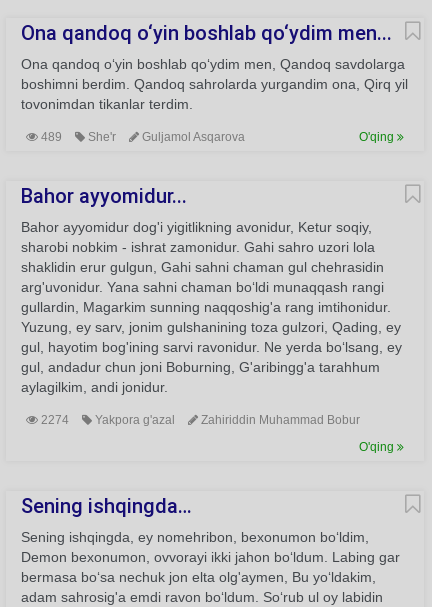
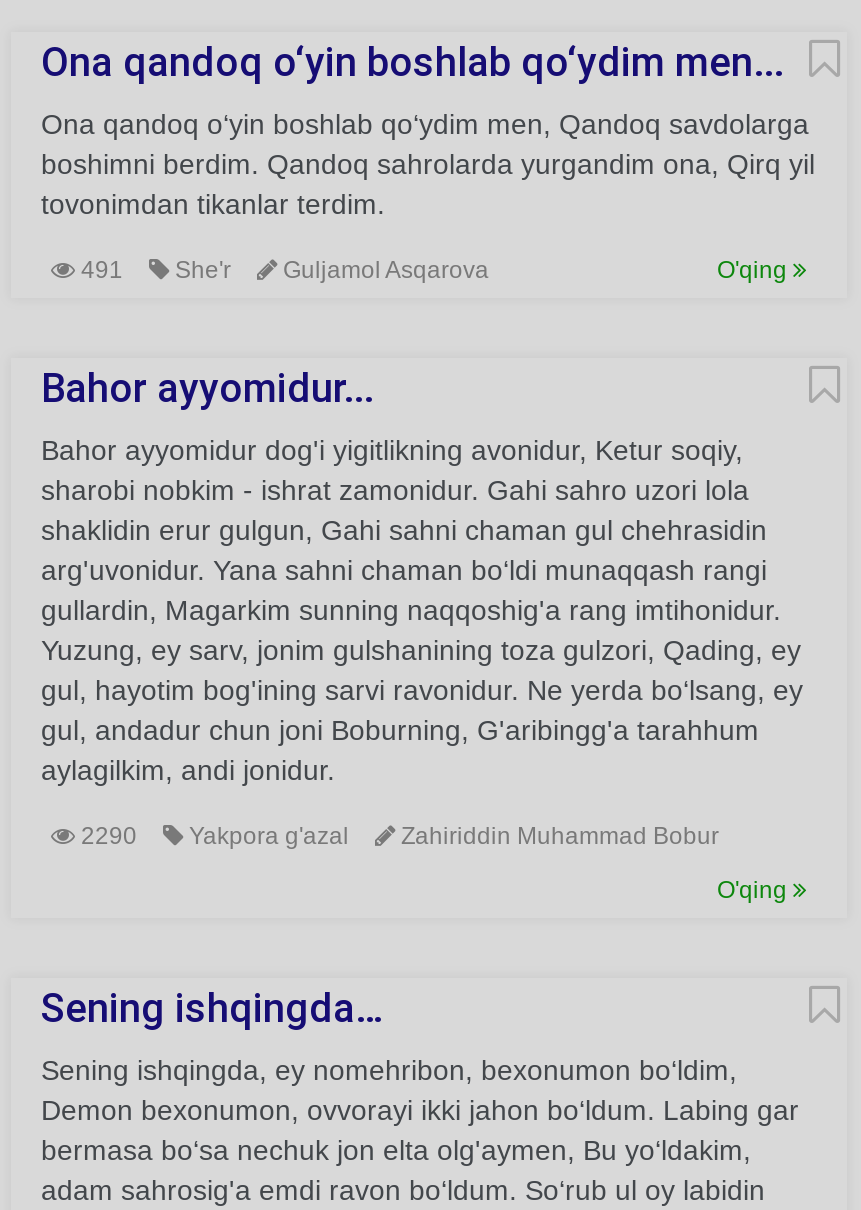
[38,130,245,144] 489 She'r Guljamol Asqarova -> [75,256,489,284] 491 She'r Guljamol Asqarova
[38,413,360,427] 2274 Yakpora g'azal Zahiriddin Muhammad Bobur -> [75,822,719,850] 2290 Yakpora g'azal Zahiriddin Muhammad Bobur

